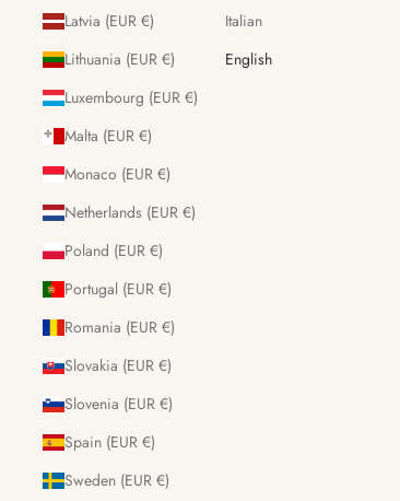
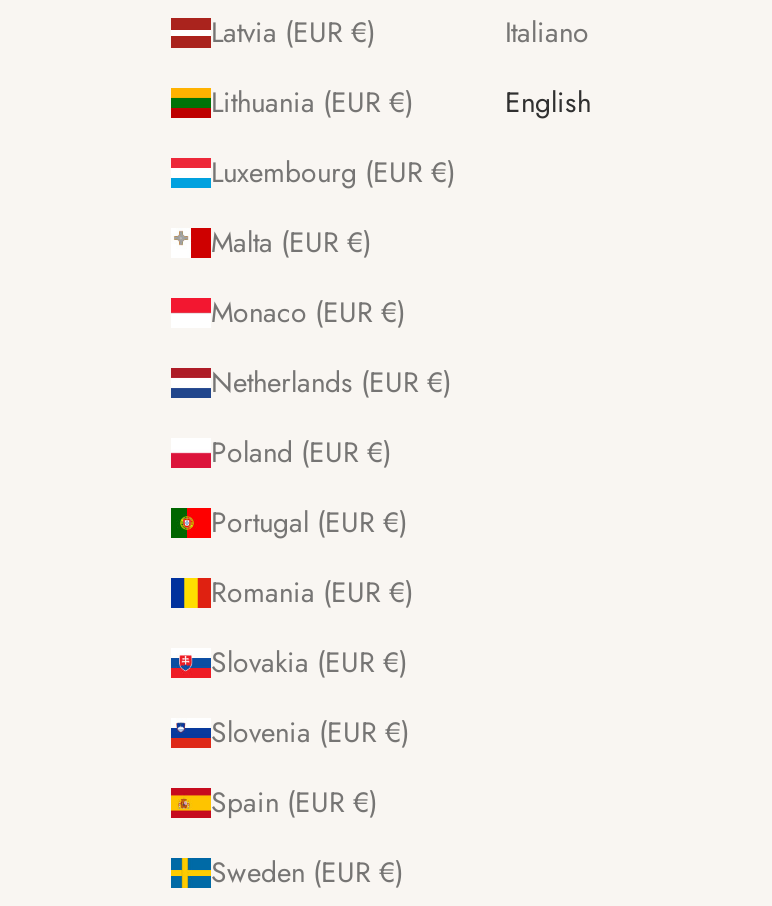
[225,10,262,32] Italian -> [505,12,589,52] Italiano

